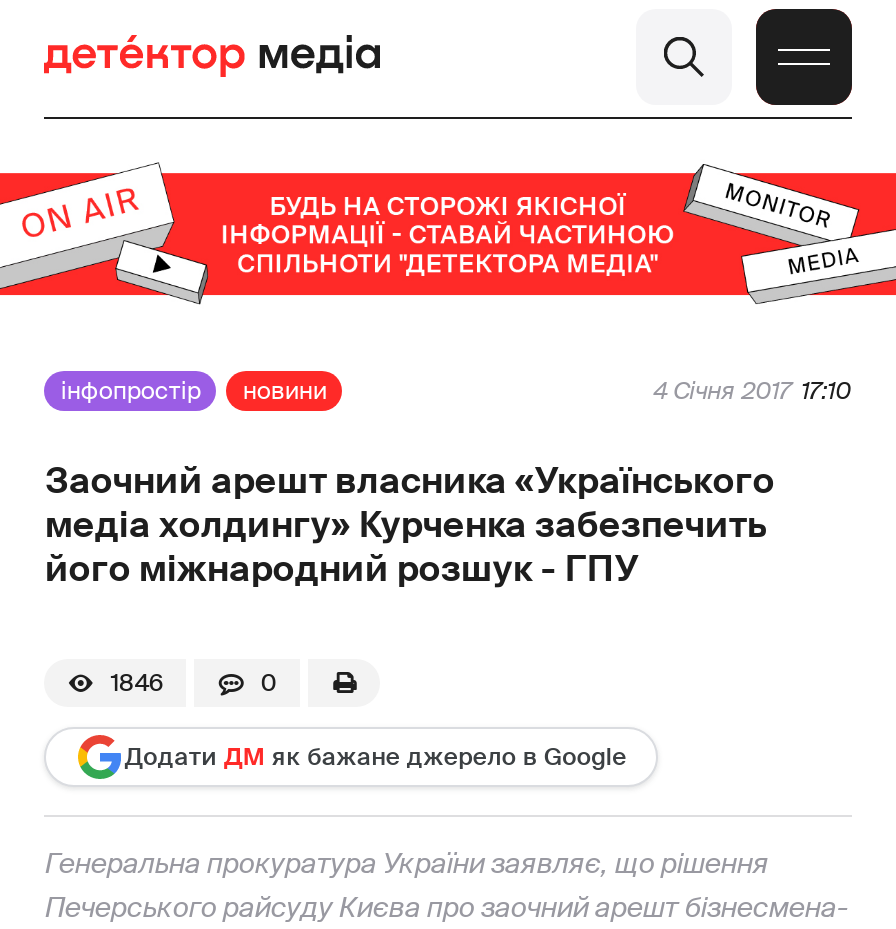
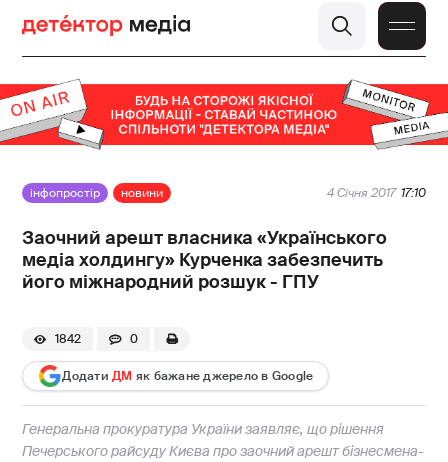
[111,667,163,699] 1846 -> [55,331,81,347] 1842

